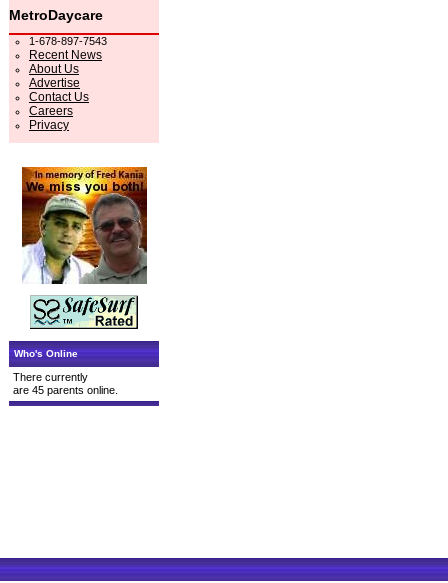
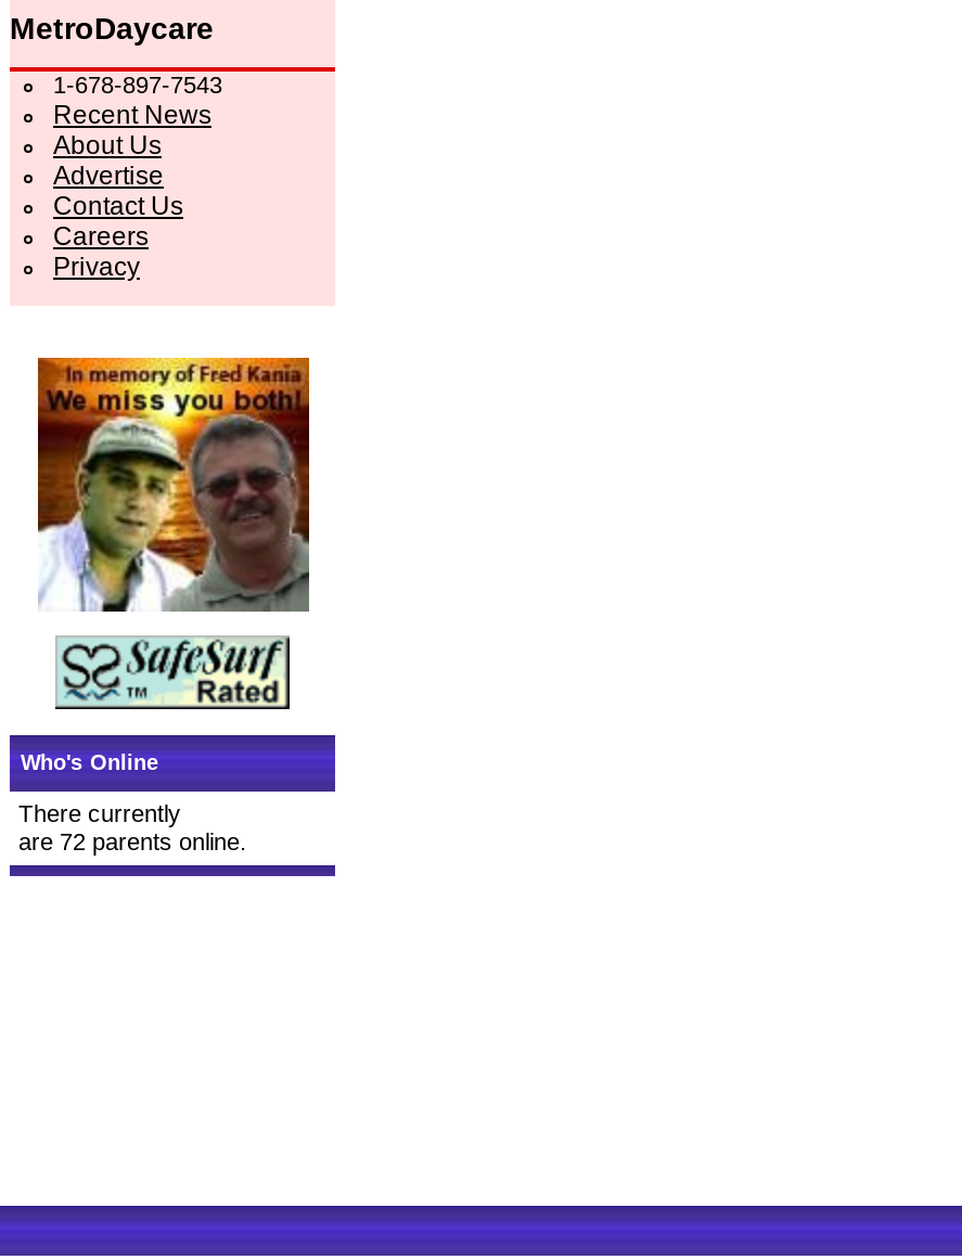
[13,384,118,396] are 45 parents online. -> [18,828,246,854] are 72 parents online.

